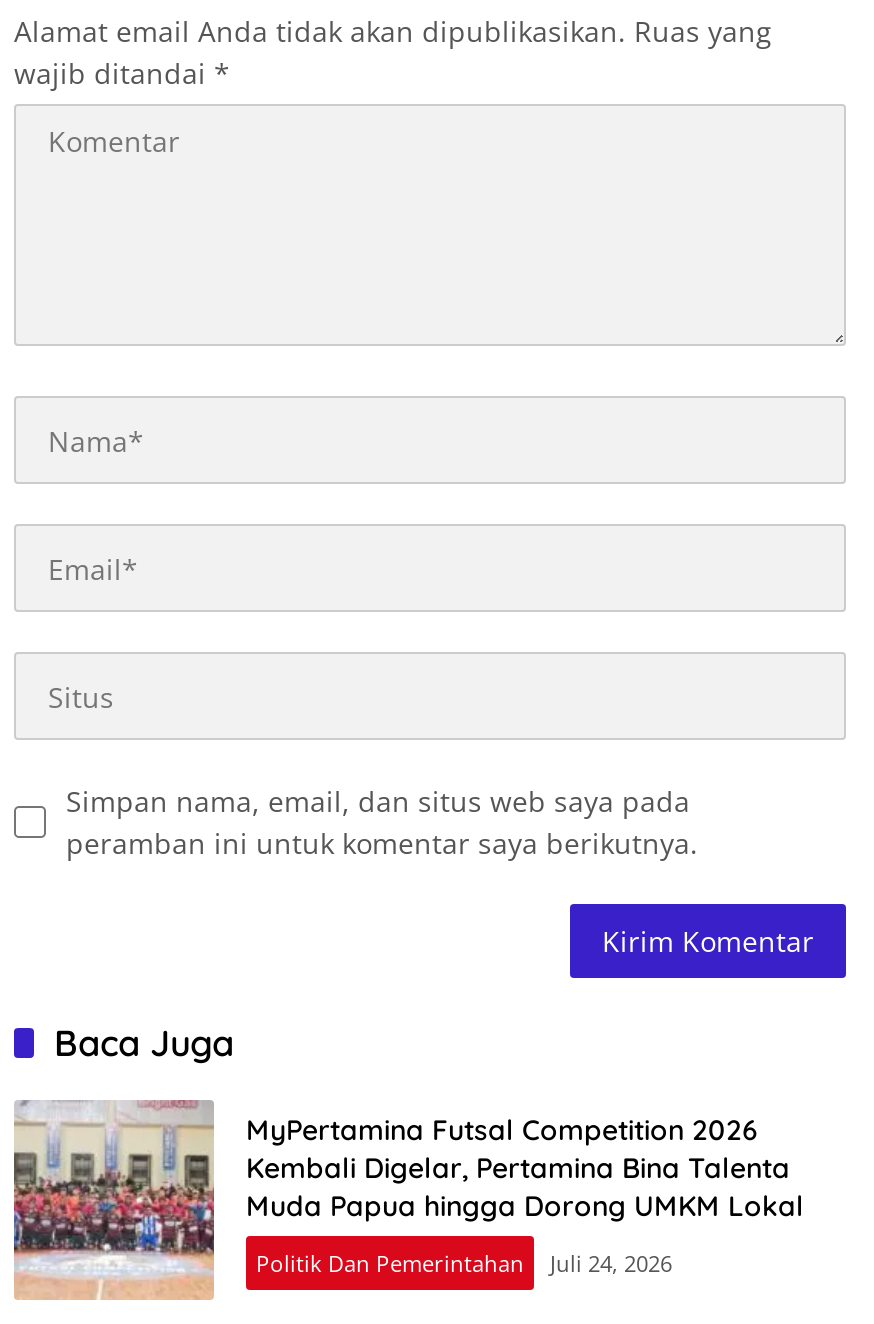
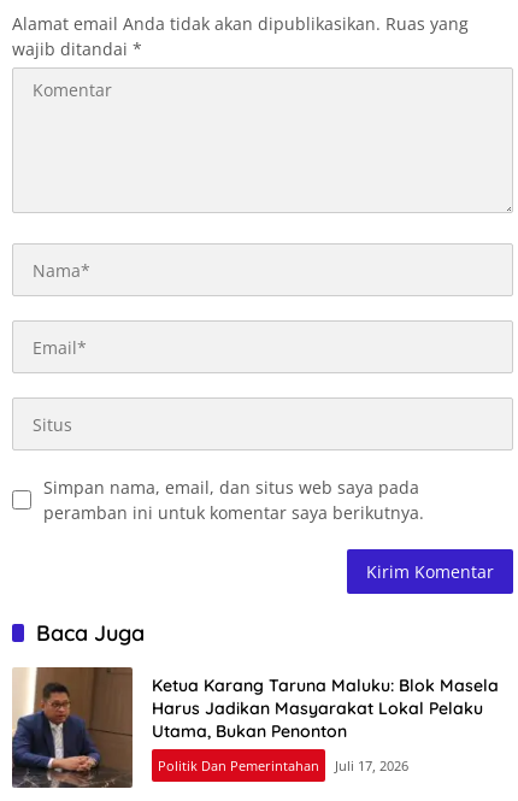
[12,1098,804,1300] [image] | MyPertamina Futsal Competition 2026 | Kembali Digelar, Pertamina Bina Talenta | Muda Papua hingga Dorong UMKM Lokal -> [11,666,499,789] [image] | Ketua Karang Taruna Maluku: Blok Masela | Harus Jadikan Masyarakat Lokal Pelaku | Utama, Bukan Penonton
[256,1247,672,1277] Politik Dan Pemerintahan Juli 24, 2026 -> [158,756,408,774] Politik Dan Pemerintahan Juli 17, 2026

